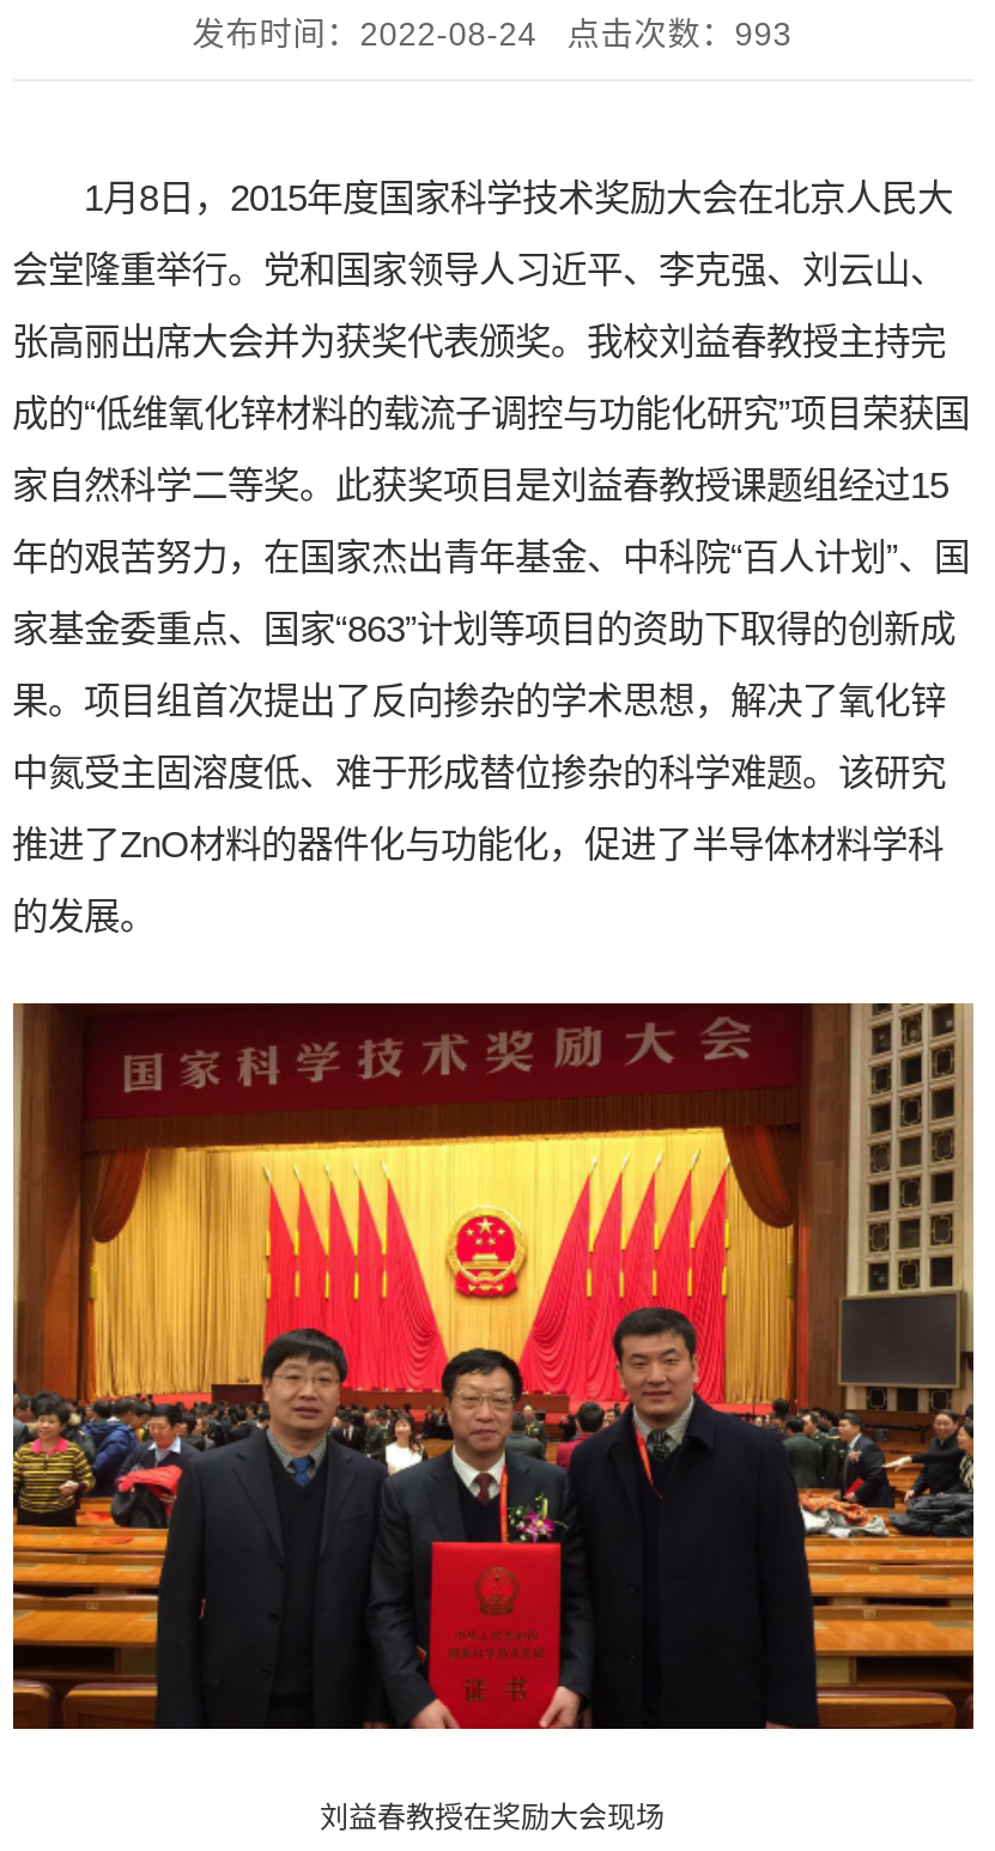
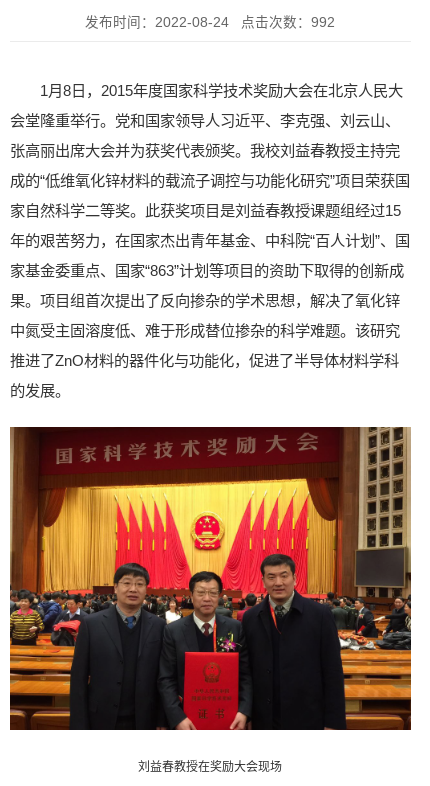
[192,16,792,51] 发布时间：2022-08-24 点击次数：993 -> [85,14,335,29] 发布时间：2022-08-24 点击次数：992

